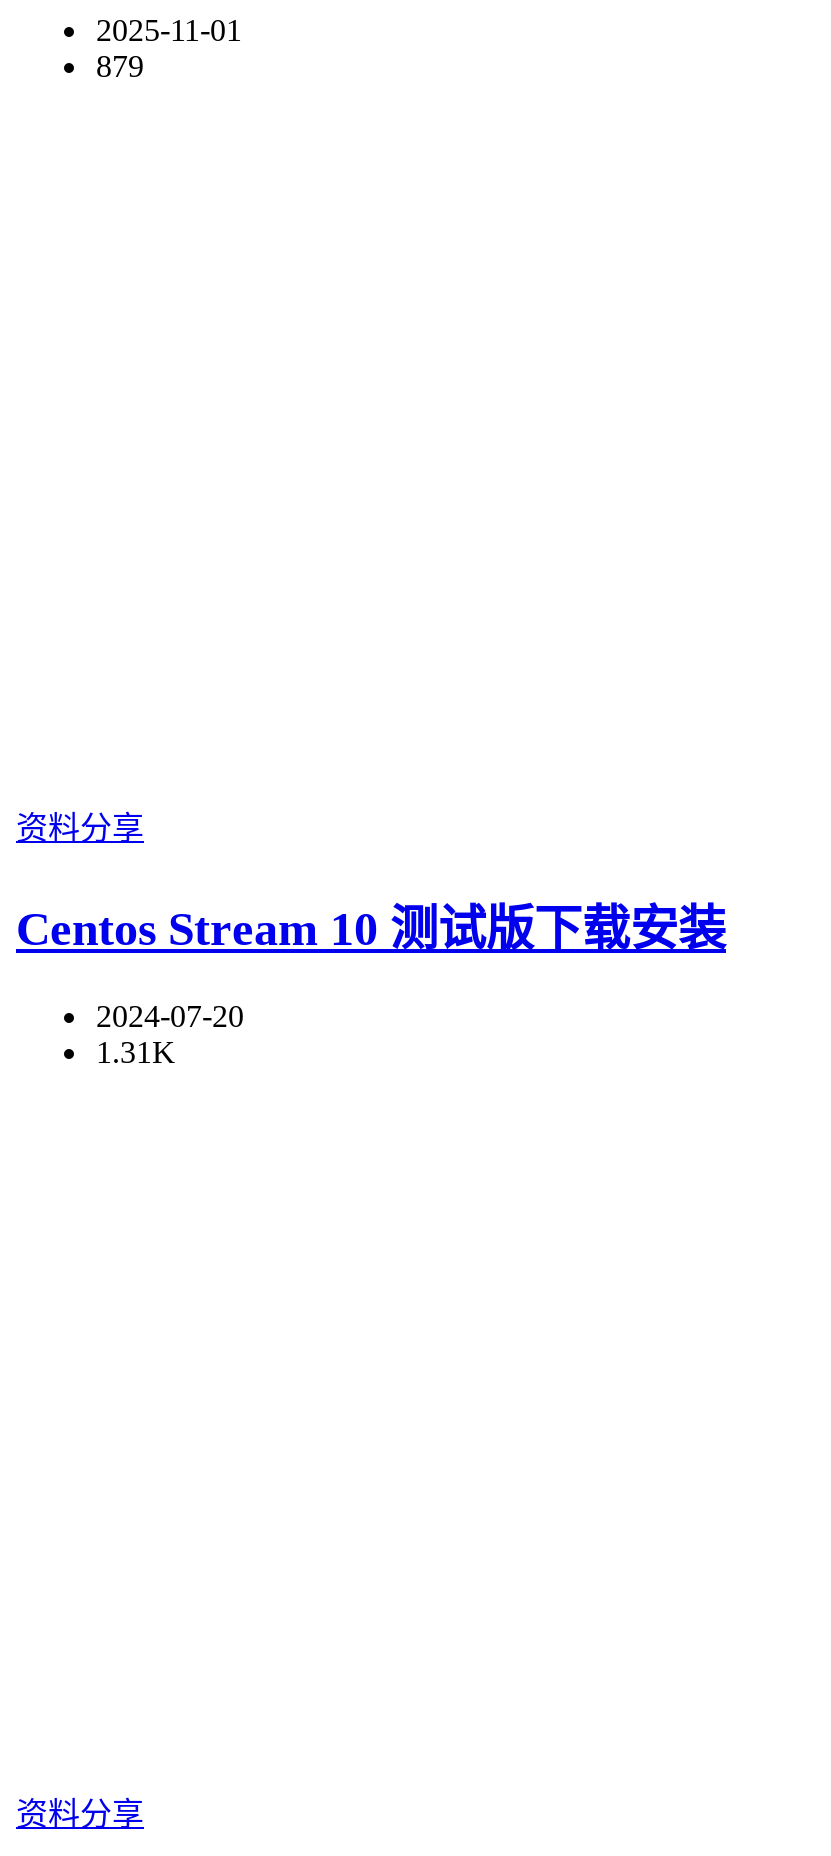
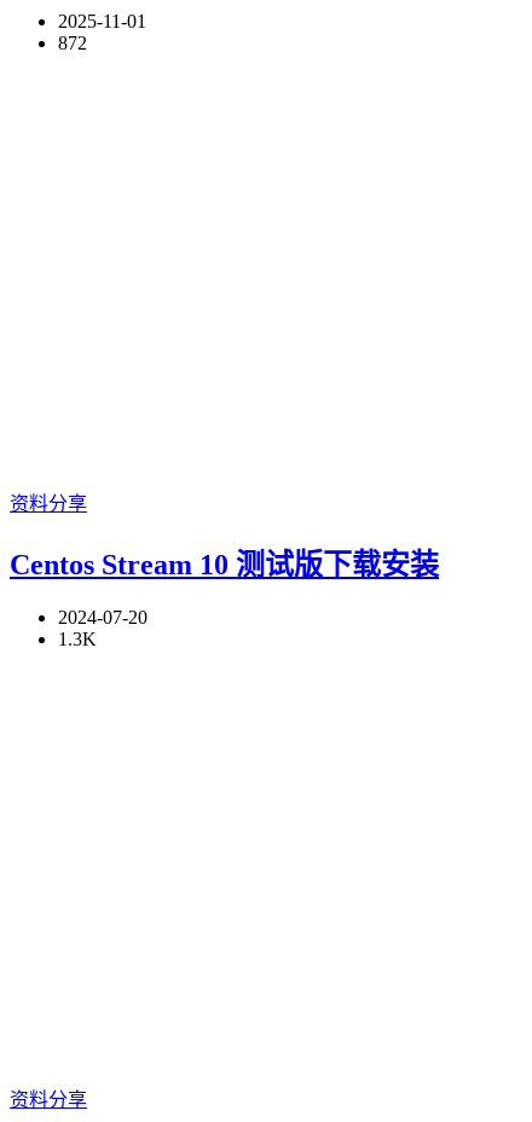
[96,48,144,82] 879 -> [58,32,87,53] 872
[96,1034,176,1068] 1.31K -> [58,628,97,649] 1.3K

